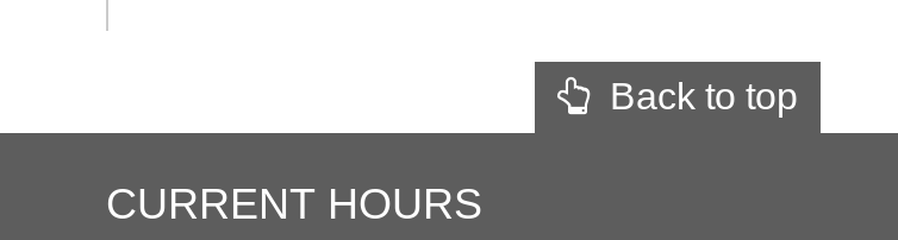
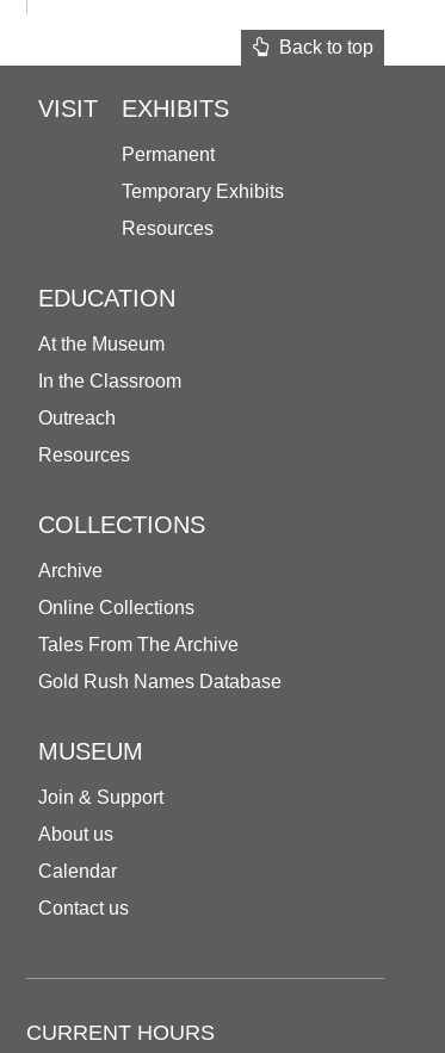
none -> [38,95,284,918] VISIT | EXHIBITS | Permanent | Temporary Exhibits | Resources | EDUCATION | At the Museum | In the Classroom | Outreach | Resources | COLLECTIONS | Archive | Online Collections | Tales From The Archive | Gold Rush Names Database | MUSEUM | Join & Support | About us | Calendar | Contact us

